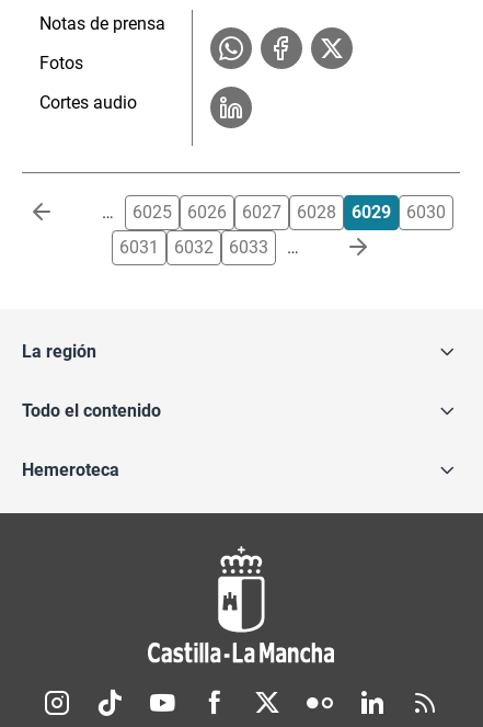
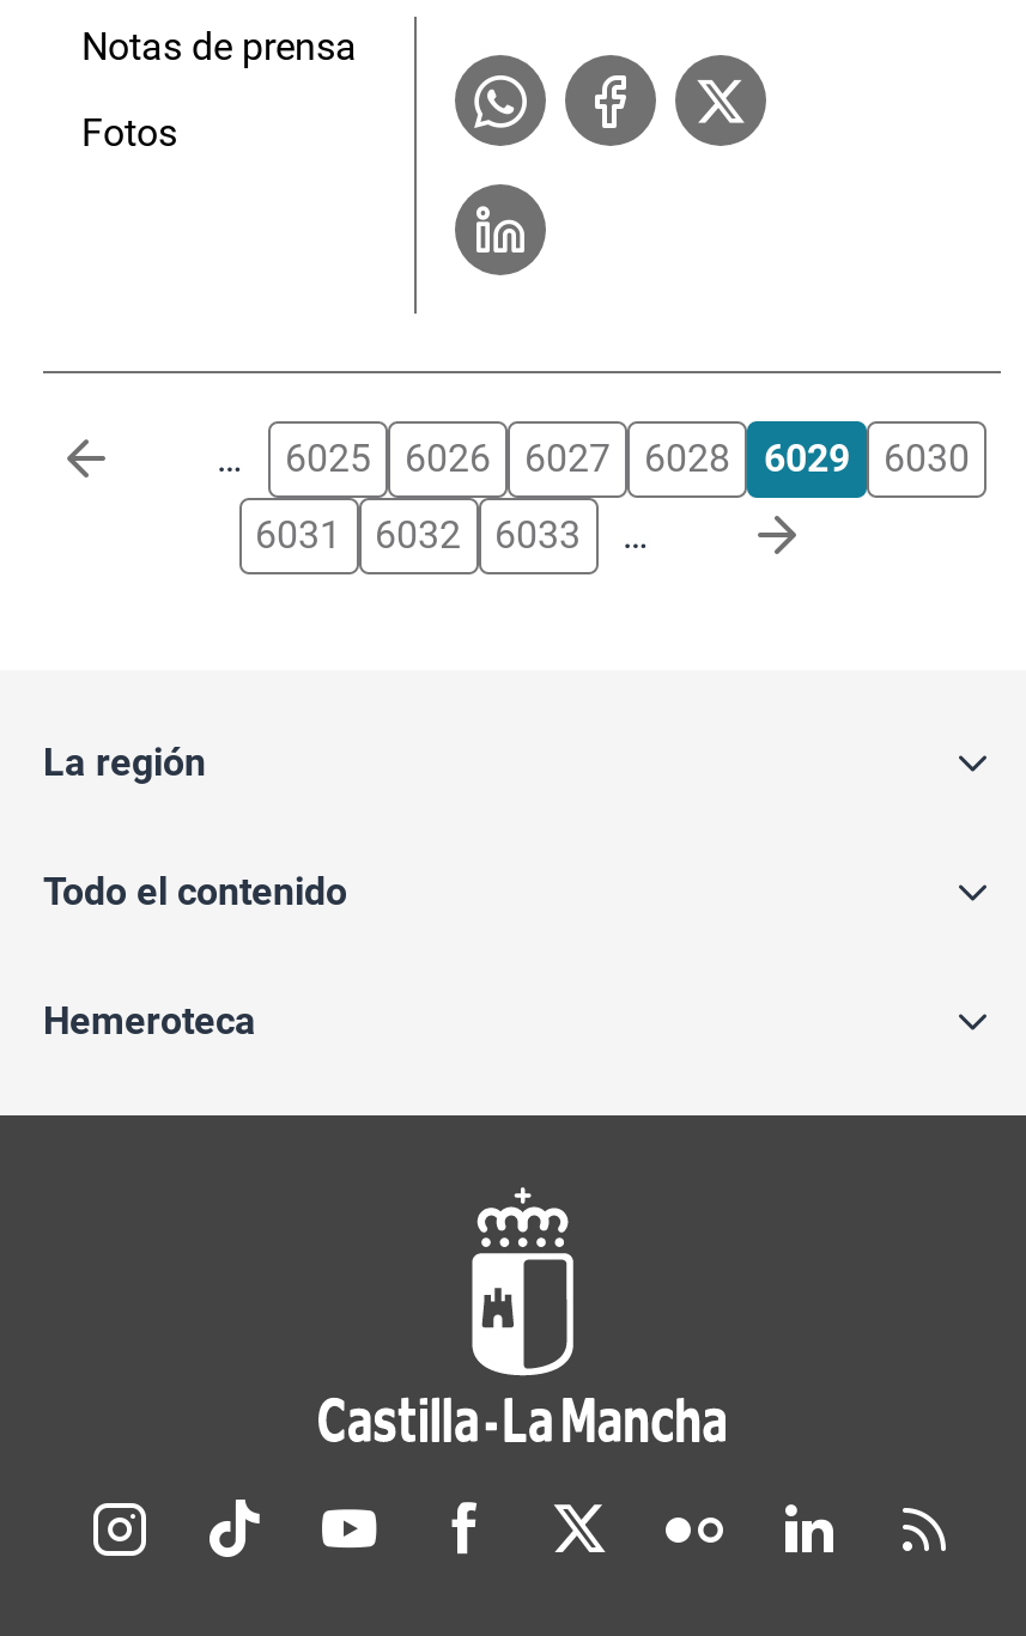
[39,92,137,113] Cortes audio -> none

